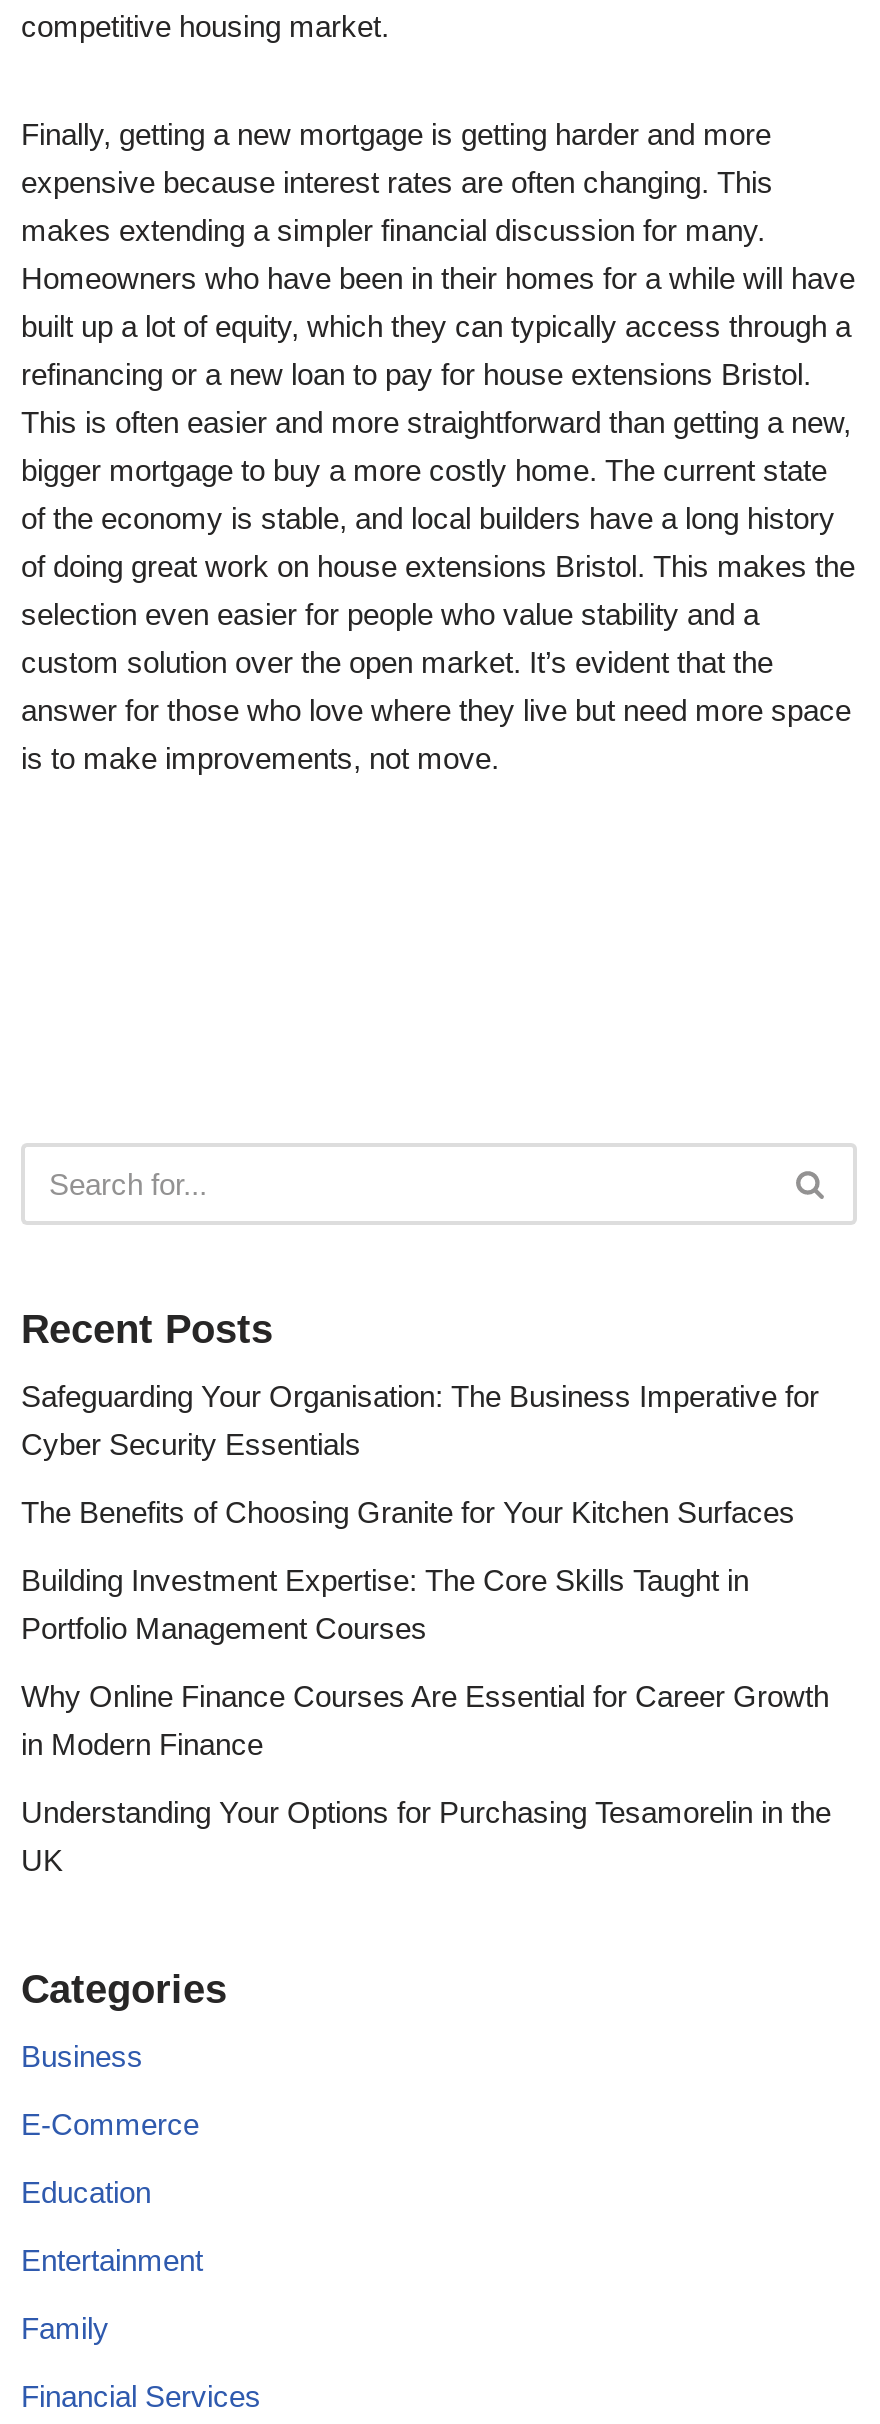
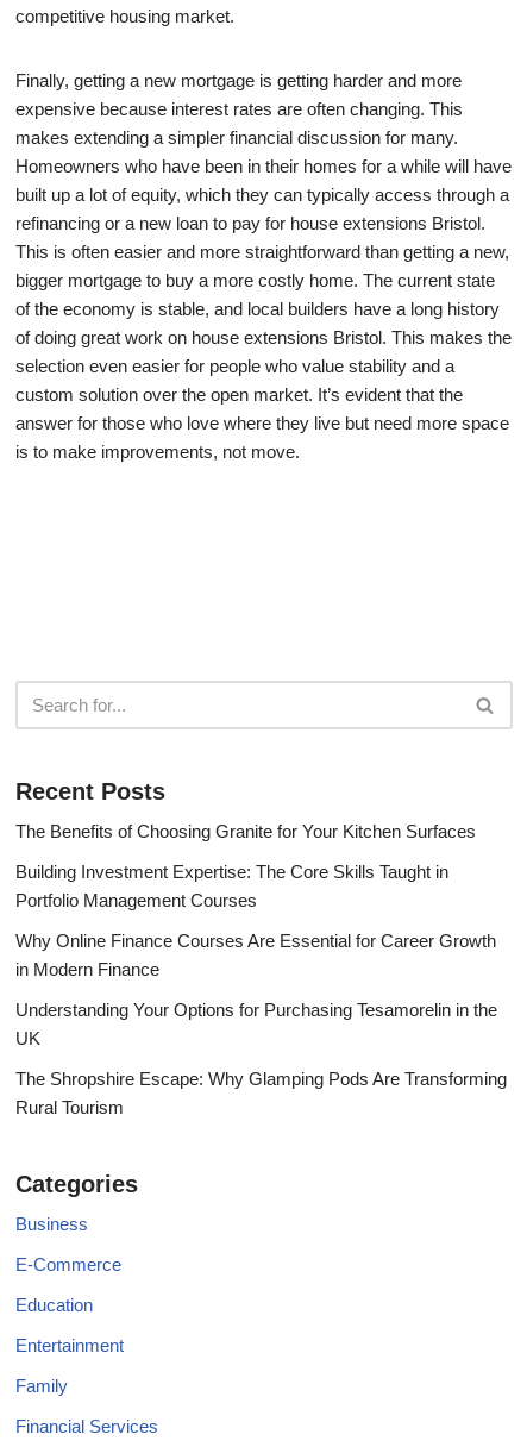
[21,1379,819,1461] Safeguarding Your Organisation: The Business Imperative for | Cyber Security Essentials -> none
moved [21,1495,831,1877] -> [15,821,497,1048]: The Benefits of Choosing Granite for Your Kitchen Surfaces | Building Investment Expertise: The Core Skills Taught in | Portfolio Management Courses | Why Online Finance Courses Are Essential for Career Growth | in Modern Finance | Understanding Your Options for Purchasing Tesamorelin in the | UK
none -> [15,1069,507,1117] The Shropshire Escape: Why Glamping Pods Are Transforming | Rural Tourism

